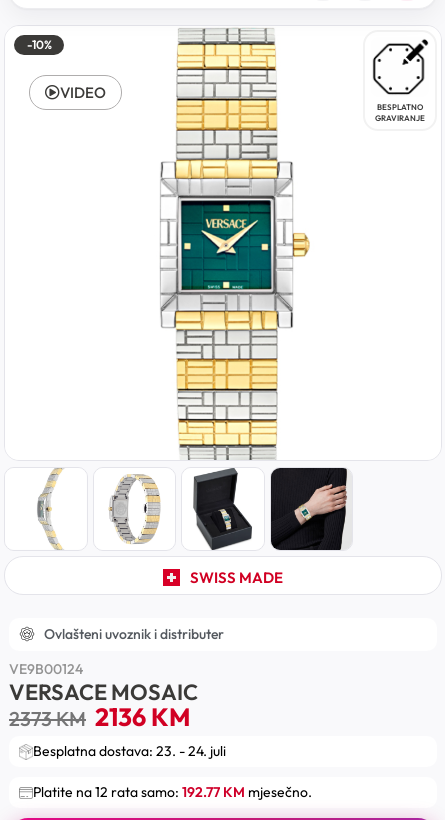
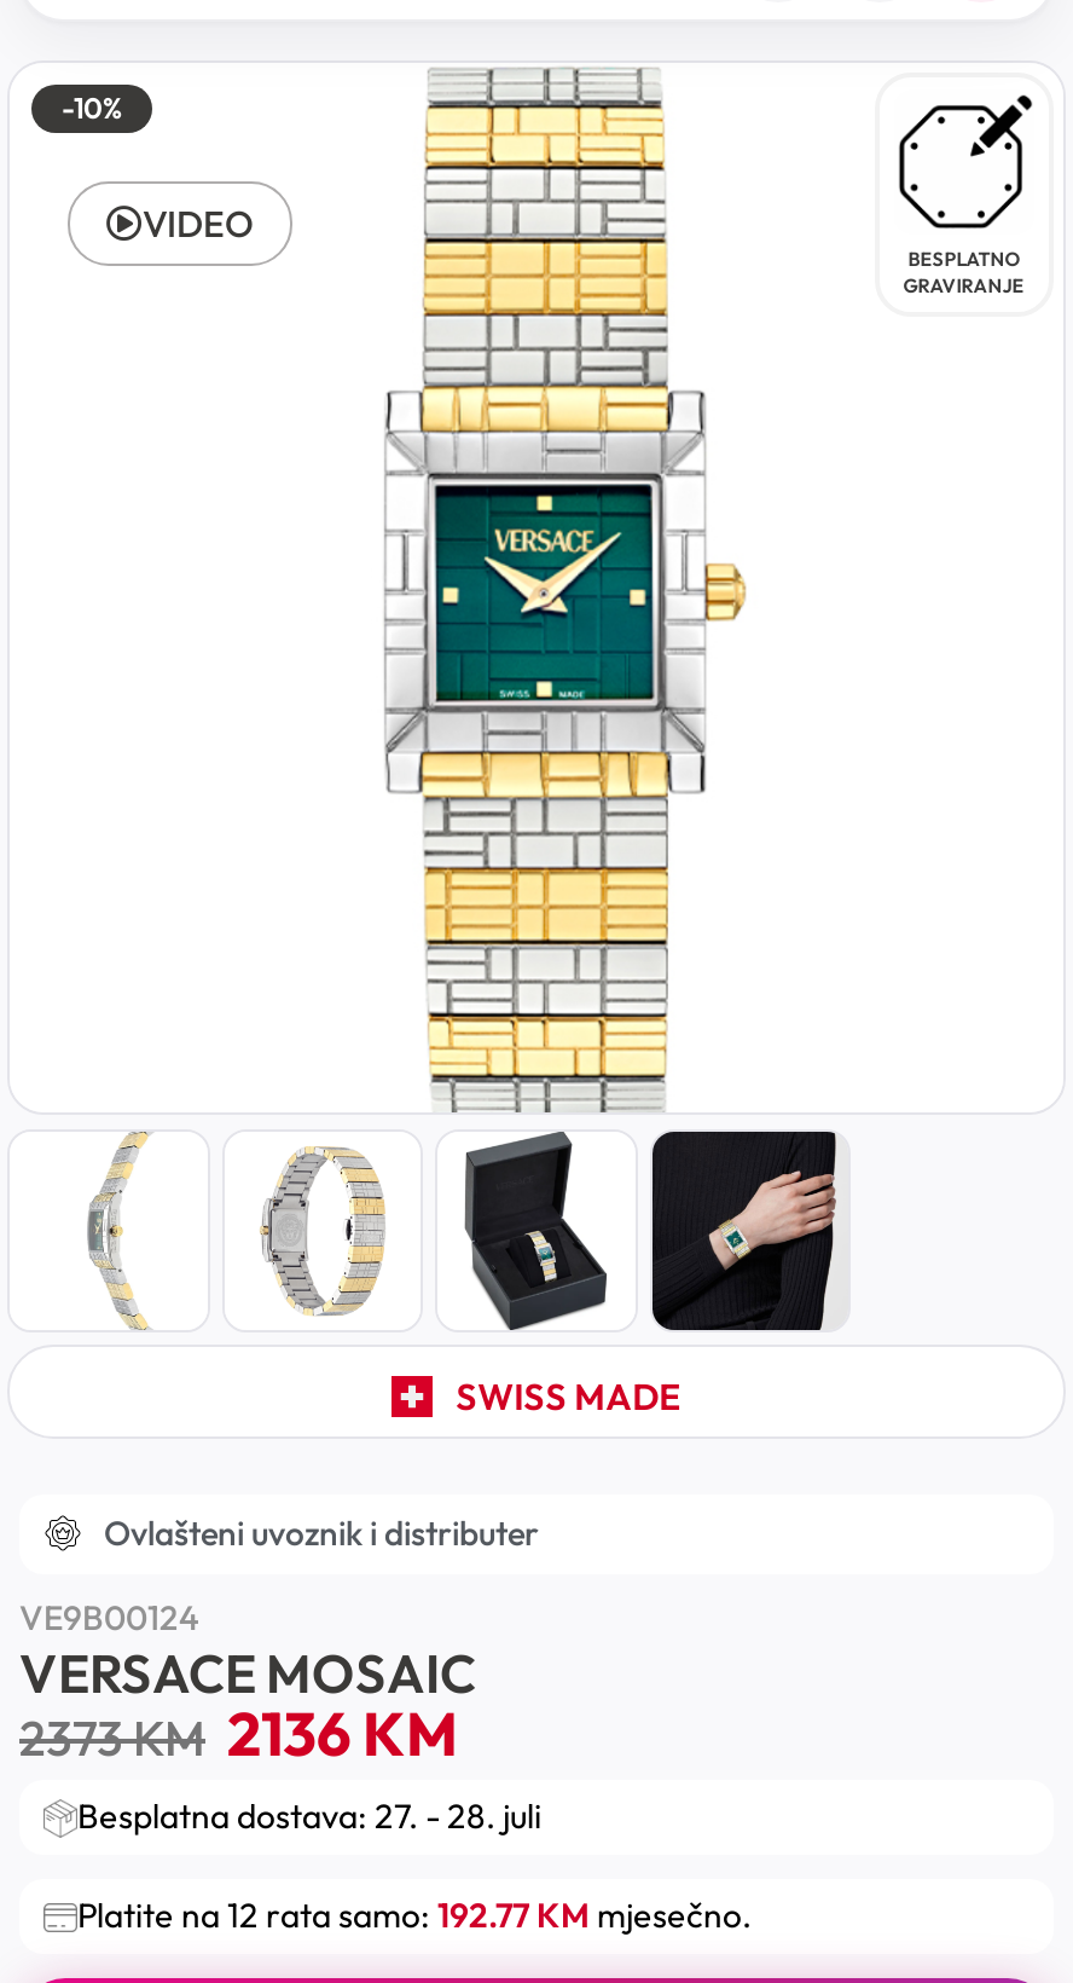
[33,742,226,760] Besplatna dostava: 23. - 24. juli -> [77,1795,541,1839] Besplatna dostava: 27. - 28. juli

